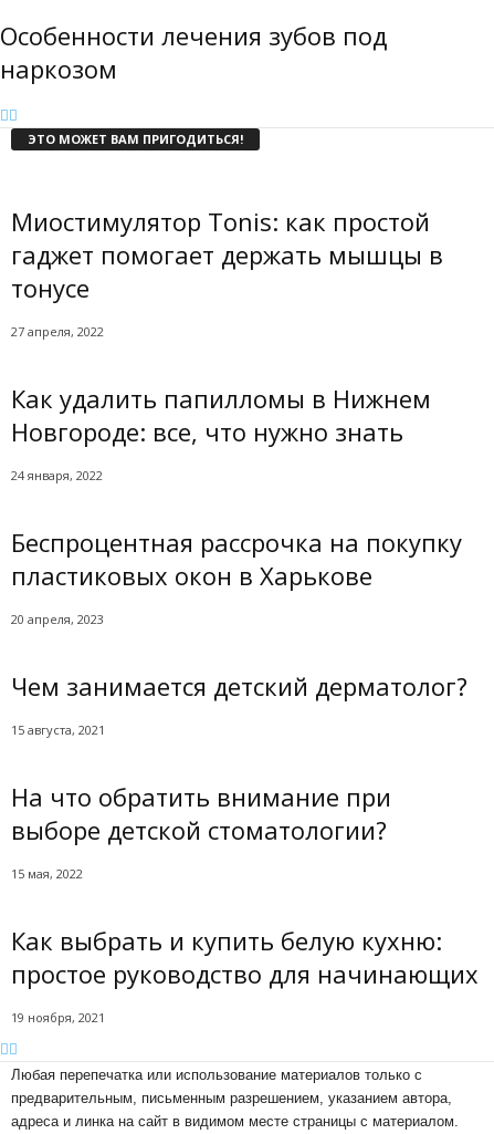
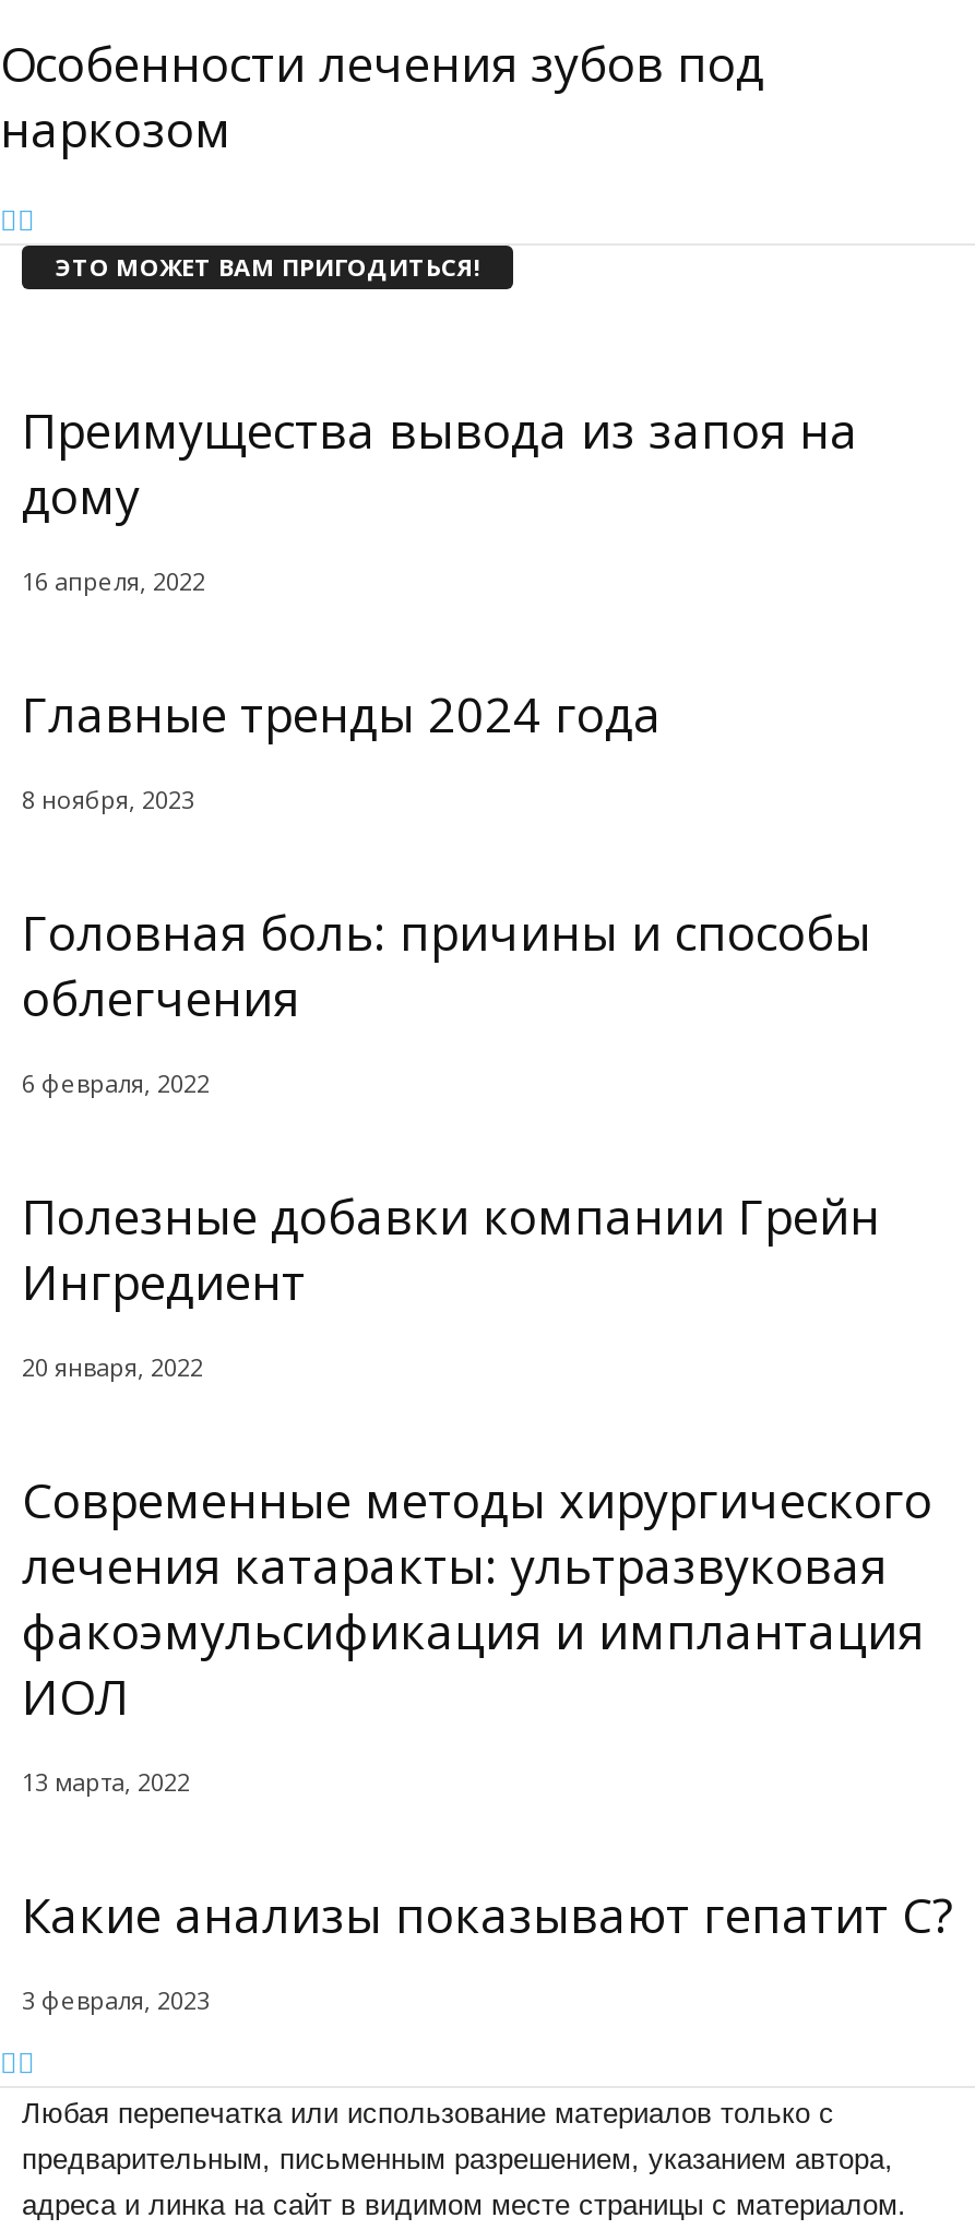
[11,205,443,304] Миостимулятор Tonis: как простой | гаджет помогает держать мышцы в | тонусе -> [22,396,858,527] Преимущества вывода из запоя на | дому
[11,323,104,340] 27 апреля, 2022 -> [22,564,205,597] 16 апреля, 2022
[11,382,431,448] Как удалить папилломы в Нижнем | Новгороде: все, что нужно знать -> [22,680,662,745] Главные тренды 2024 года
[11,467,103,483] 24 января, 2022 -> [22,782,194,815] 8 ноября, 2023
[11,525,462,592] Беспроцентная рассрочка на покупку | пластиковых окон в Харькове -> [22,898,871,1029] Головная боль: причины и способы | облегчения
[11,611,104,627] 20 апреля, 2023 -> [22,1066,210,1099] 6 февраля, 2022
[11,669,467,702] Чем занимается детский дерматолог? -> [22,1182,880,1313] Полезные добавки компании Грейн | Ингредиент
[11,721,105,738] 15 августа, 2021 -> [22,1350,203,1383] 20 января, 2022
[11,780,391,846] На что обратить внимание при | выборе детской стоматологии? -> [22,1466,932,1728] Современные методы хирургического | лечения катаракты: ультразвуковая | факоэмульсификация и имплантация | ИОЛ
[11,865,83,882] 15 мая, 2022 -> [22,1765,190,1798] 13 марта, 2022
[11,924,479,990] Как выбрать и купить белую кухню: | простое руководство для начинающих -> [22,1880,954,1946] Какие анализы показывают гепатит С?
[11,1009,105,1025] 19 ноября, 2021 -> [22,1983,210,2016] 3 февраля, 2023

